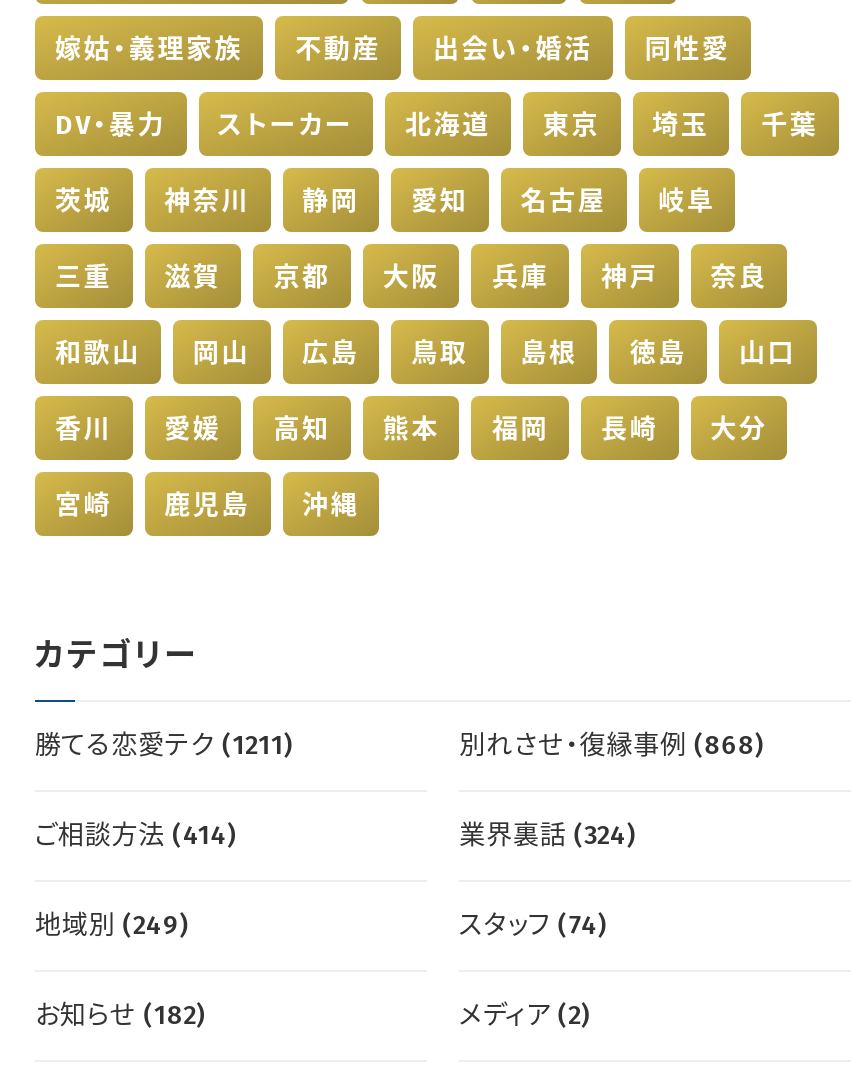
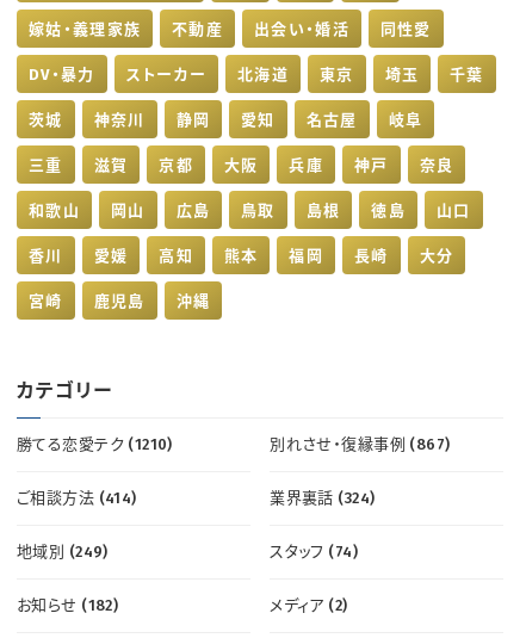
[35,729,293,759] 勝てる恋愛テク (1211) -> [17,435,173,453] 勝てる恋愛テク (1210)
[459,729,764,759] 別れさせ・復縁事例 (868) -> [270,435,450,453] 別れさせ・復縁事例 (867)

